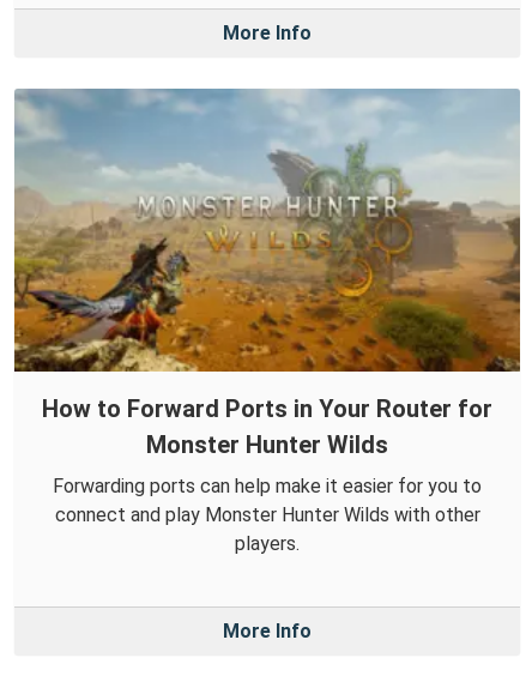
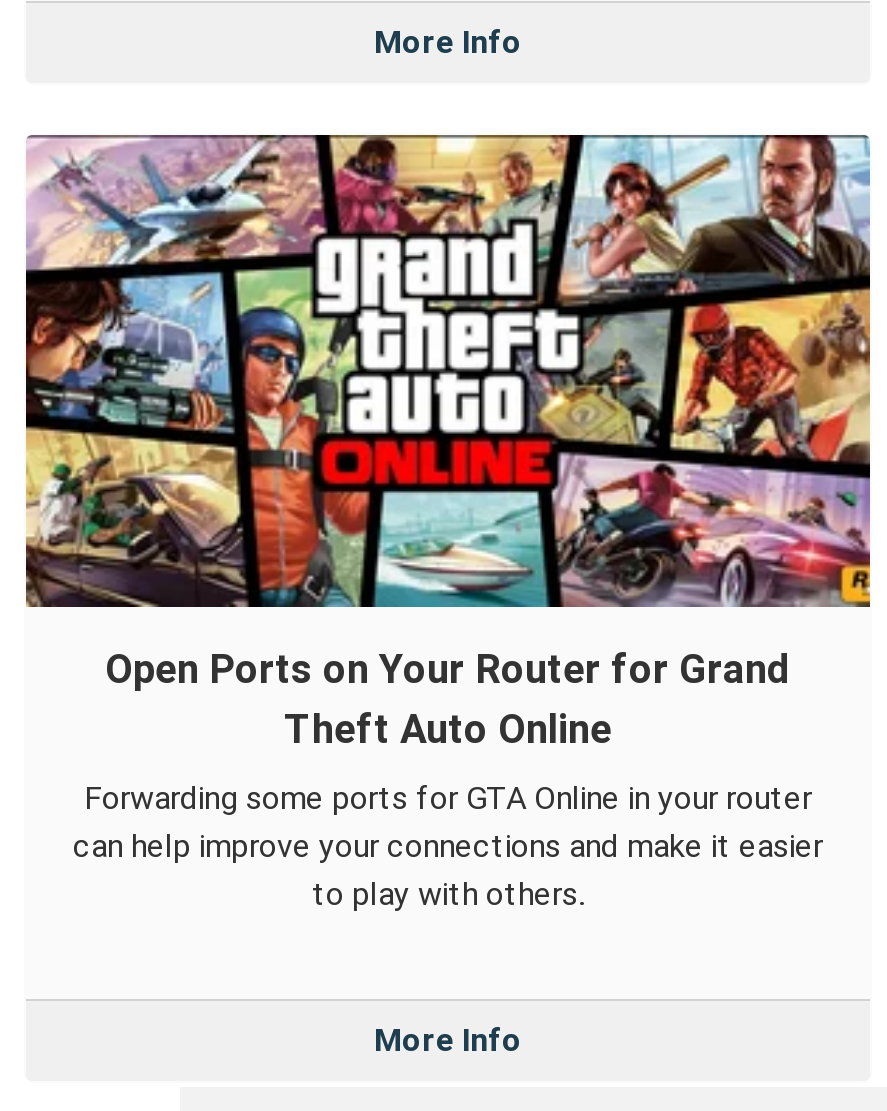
[13,89,521,459] [image] | How to Forward Ports in Your Router for | Monster Hunter Wilds -> [24,134,872,754] [image] | Open Ports on Your Router for Grand | Theft Auto Online
[53,475,482,555] Forwarding ports can help make it easier for you to | connect and play Monster Hunter Wilds with other | players. -> [73,780,823,914] Forwarding some ports for GTA Online in your router | can help improve your connections and make it easier | to play with others.

